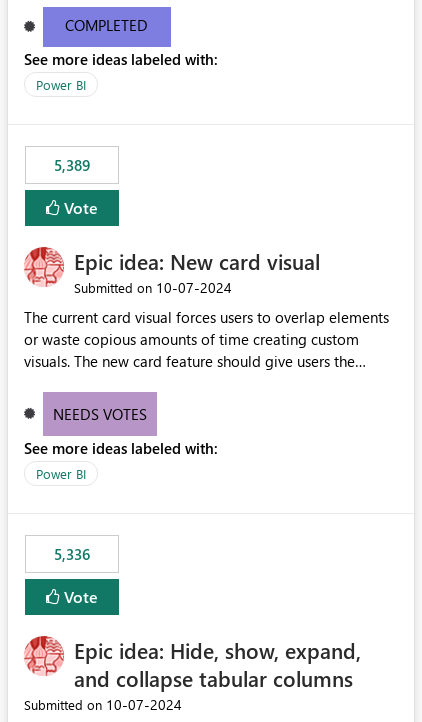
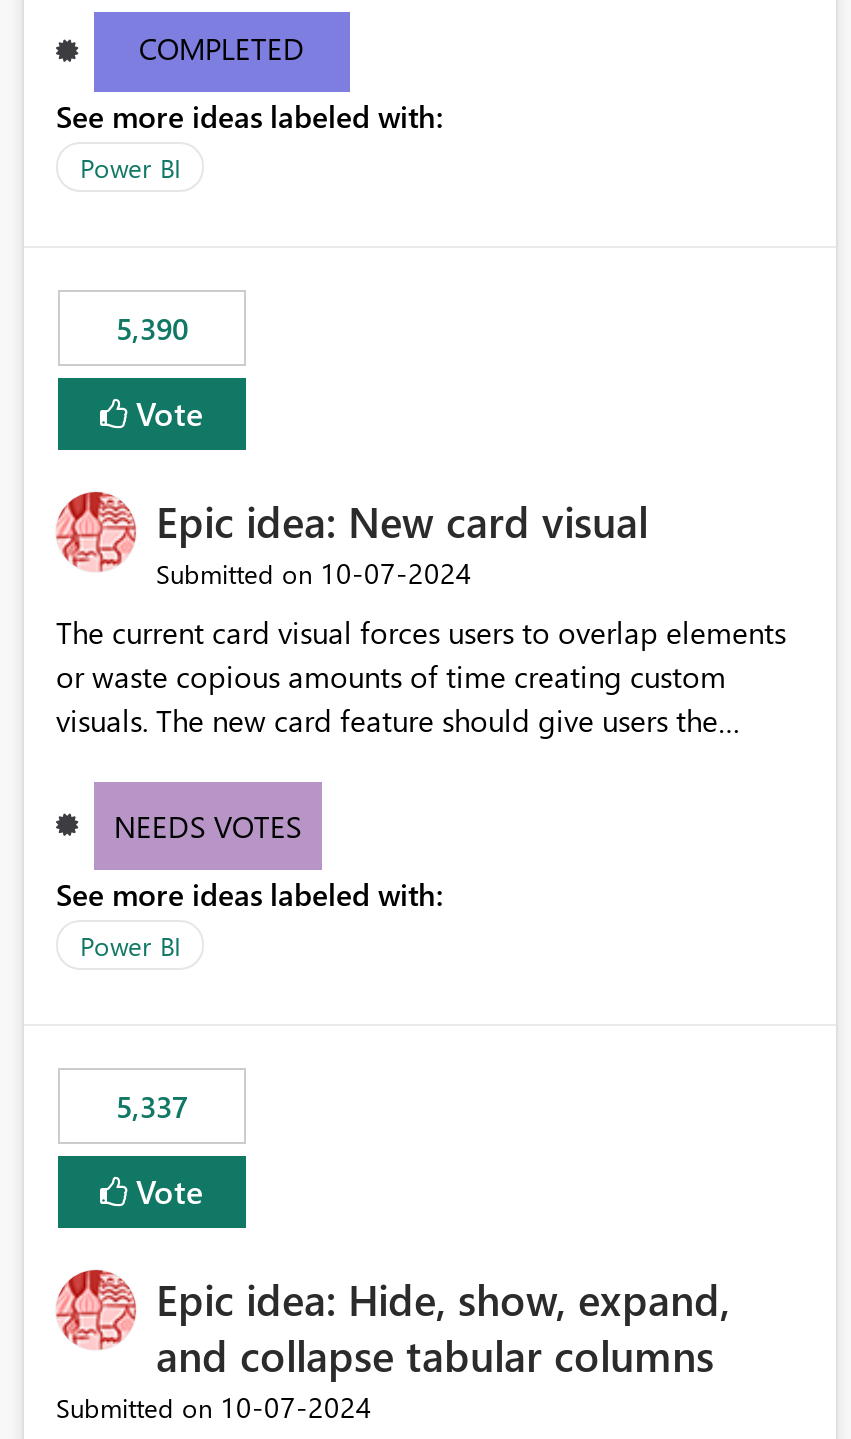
[54,155,90,175] 5,389 -> [116,309,188,349] 5,390
[54,544,90,564] 5,336 -> [116,1087,188,1127] 5,337

